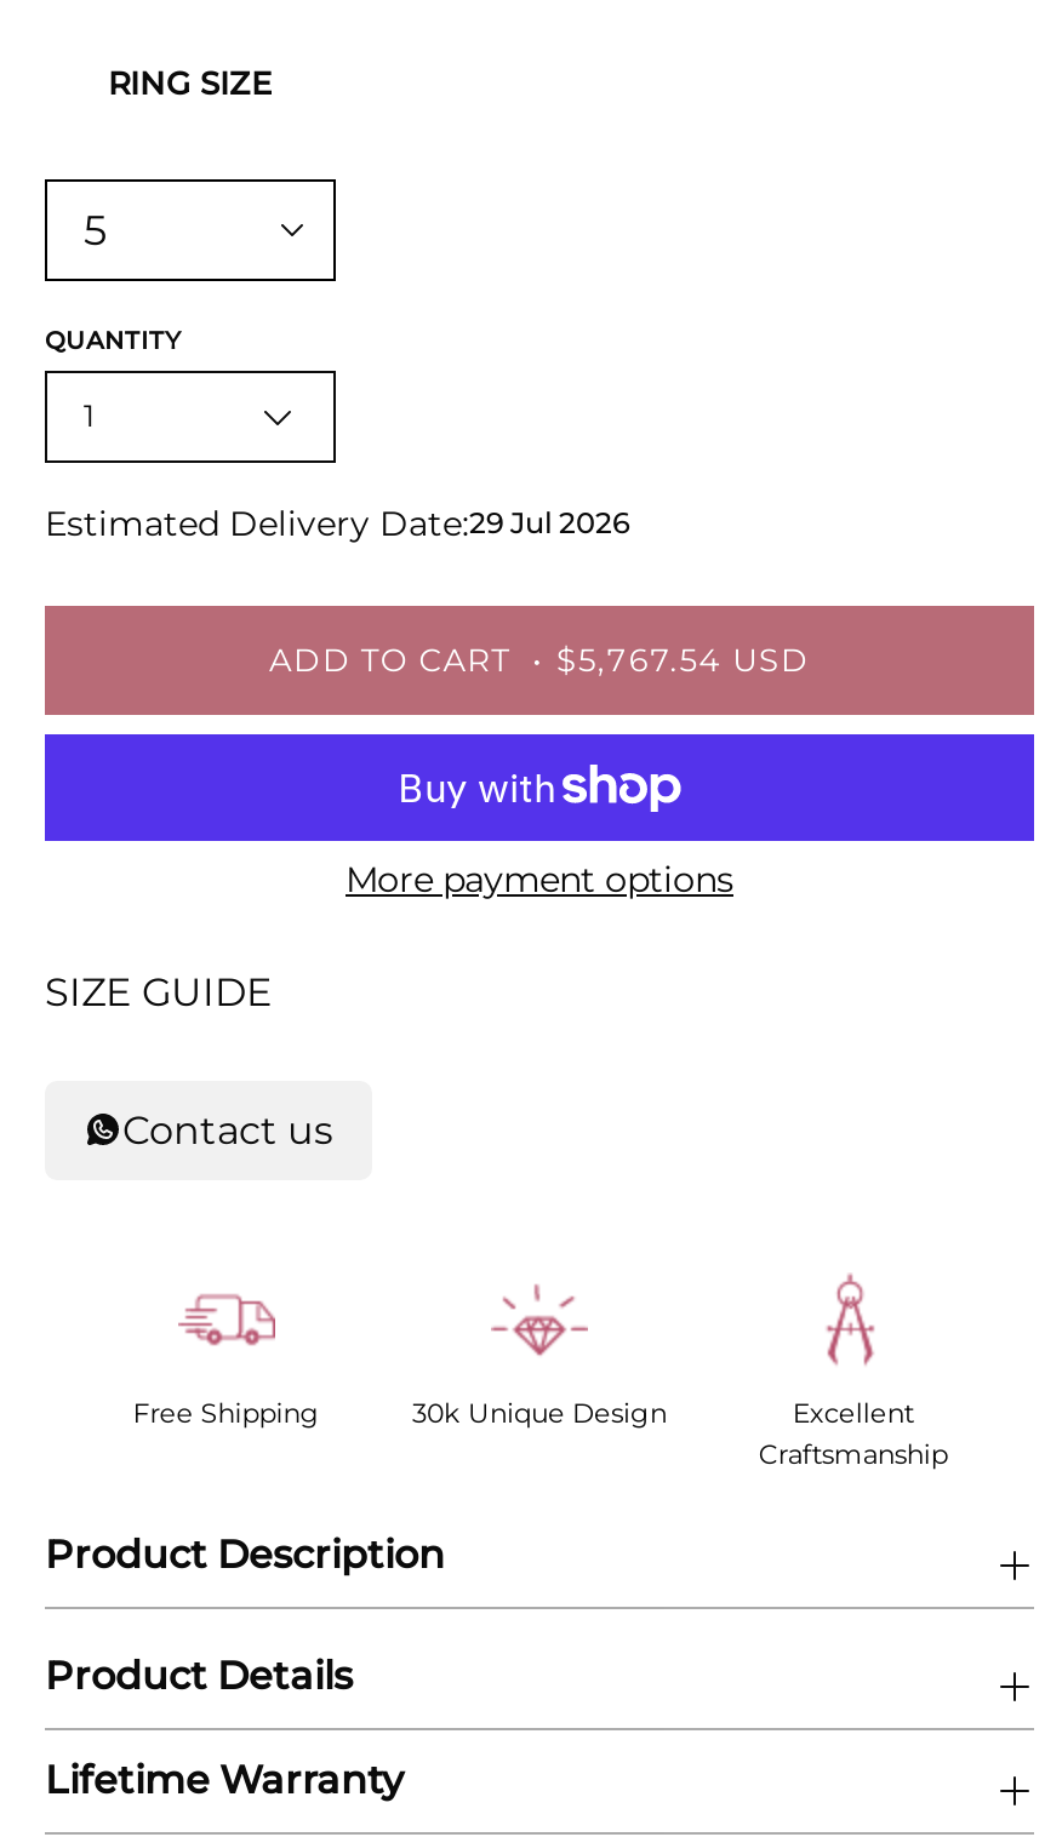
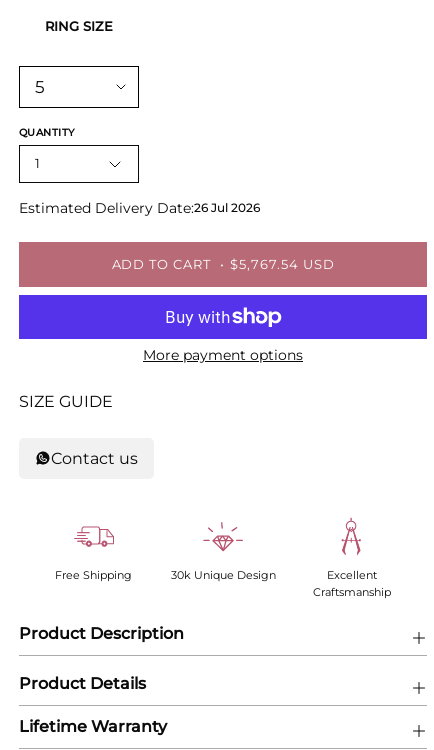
[45,501,629,545] Estimated Delivery Date:29 Jul 2026 -> [19,199,260,217] Estimated Delivery Date:26 Jul 2026

